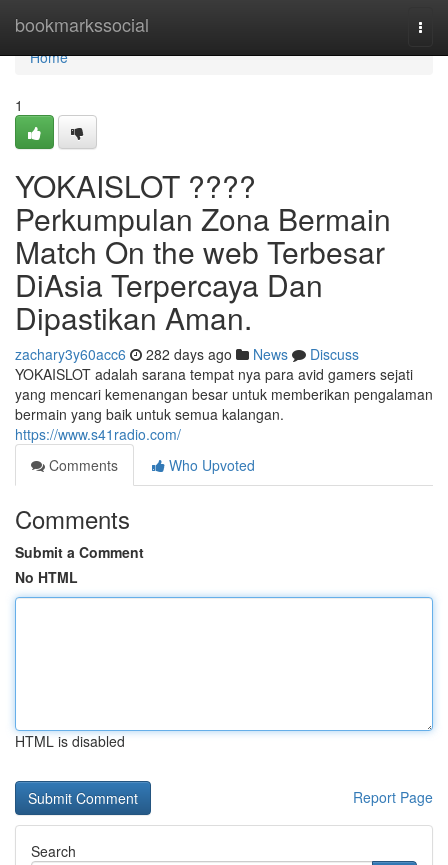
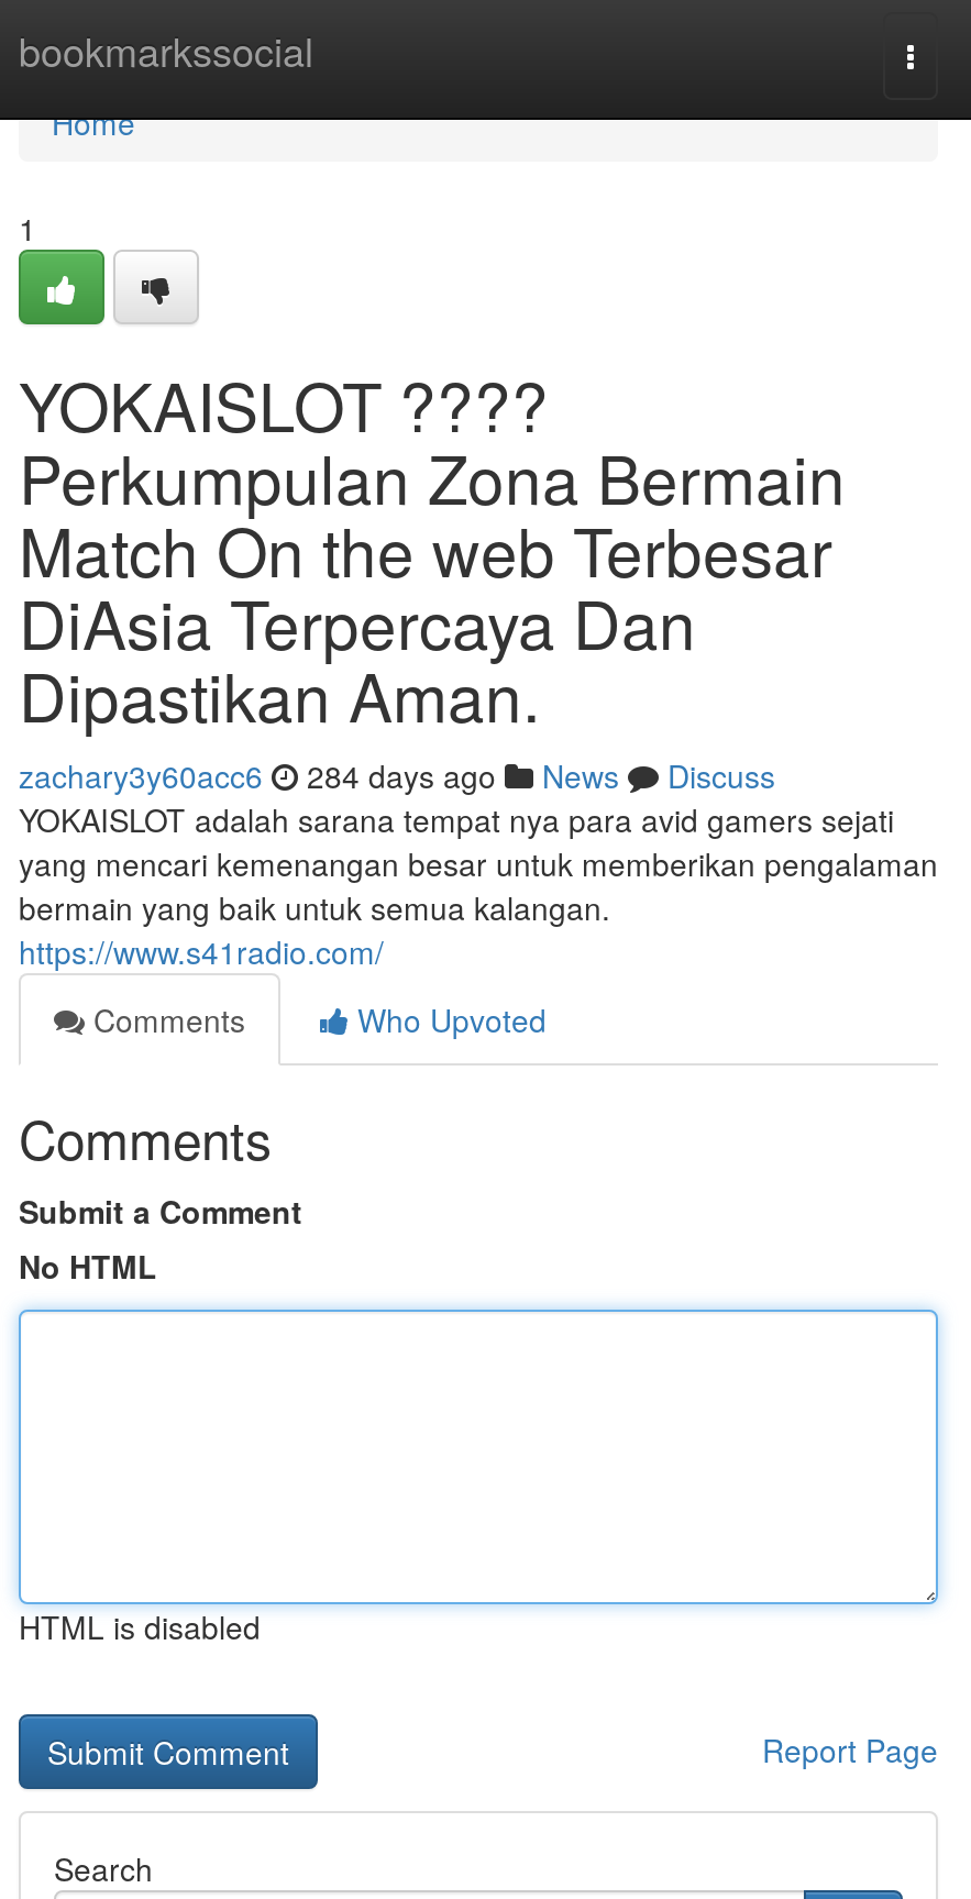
[15,344,359,364] zachary3y60acc6 282 days ago News Discuss -> [19,753,775,797] zachary3y60acc6 284 days ago News Discuss

